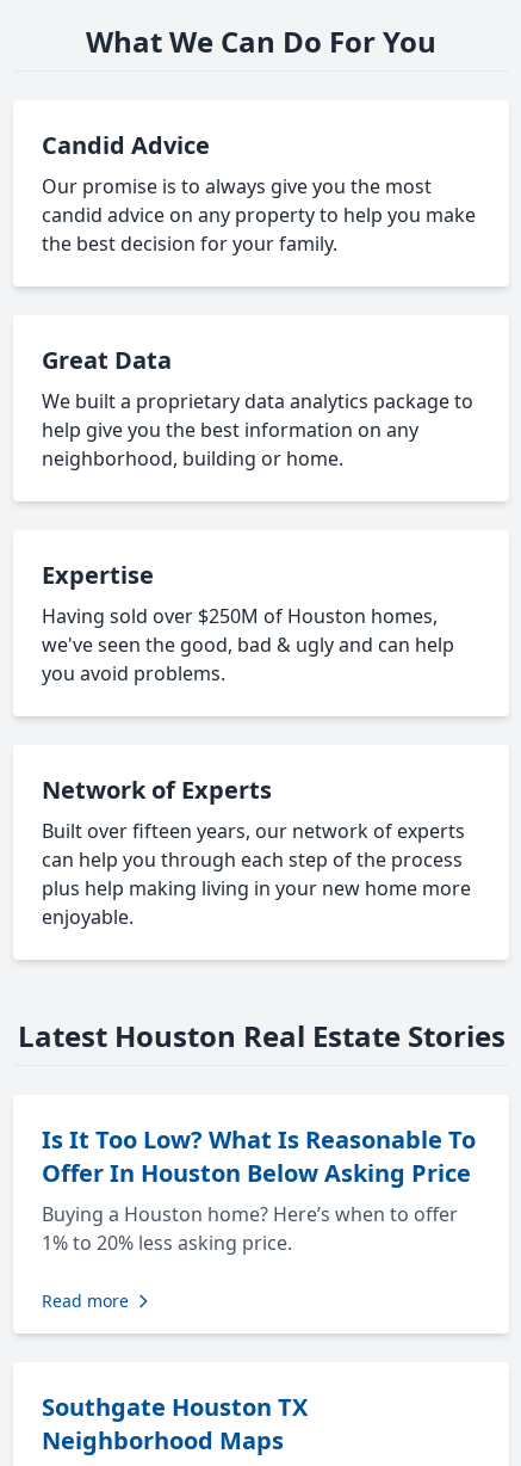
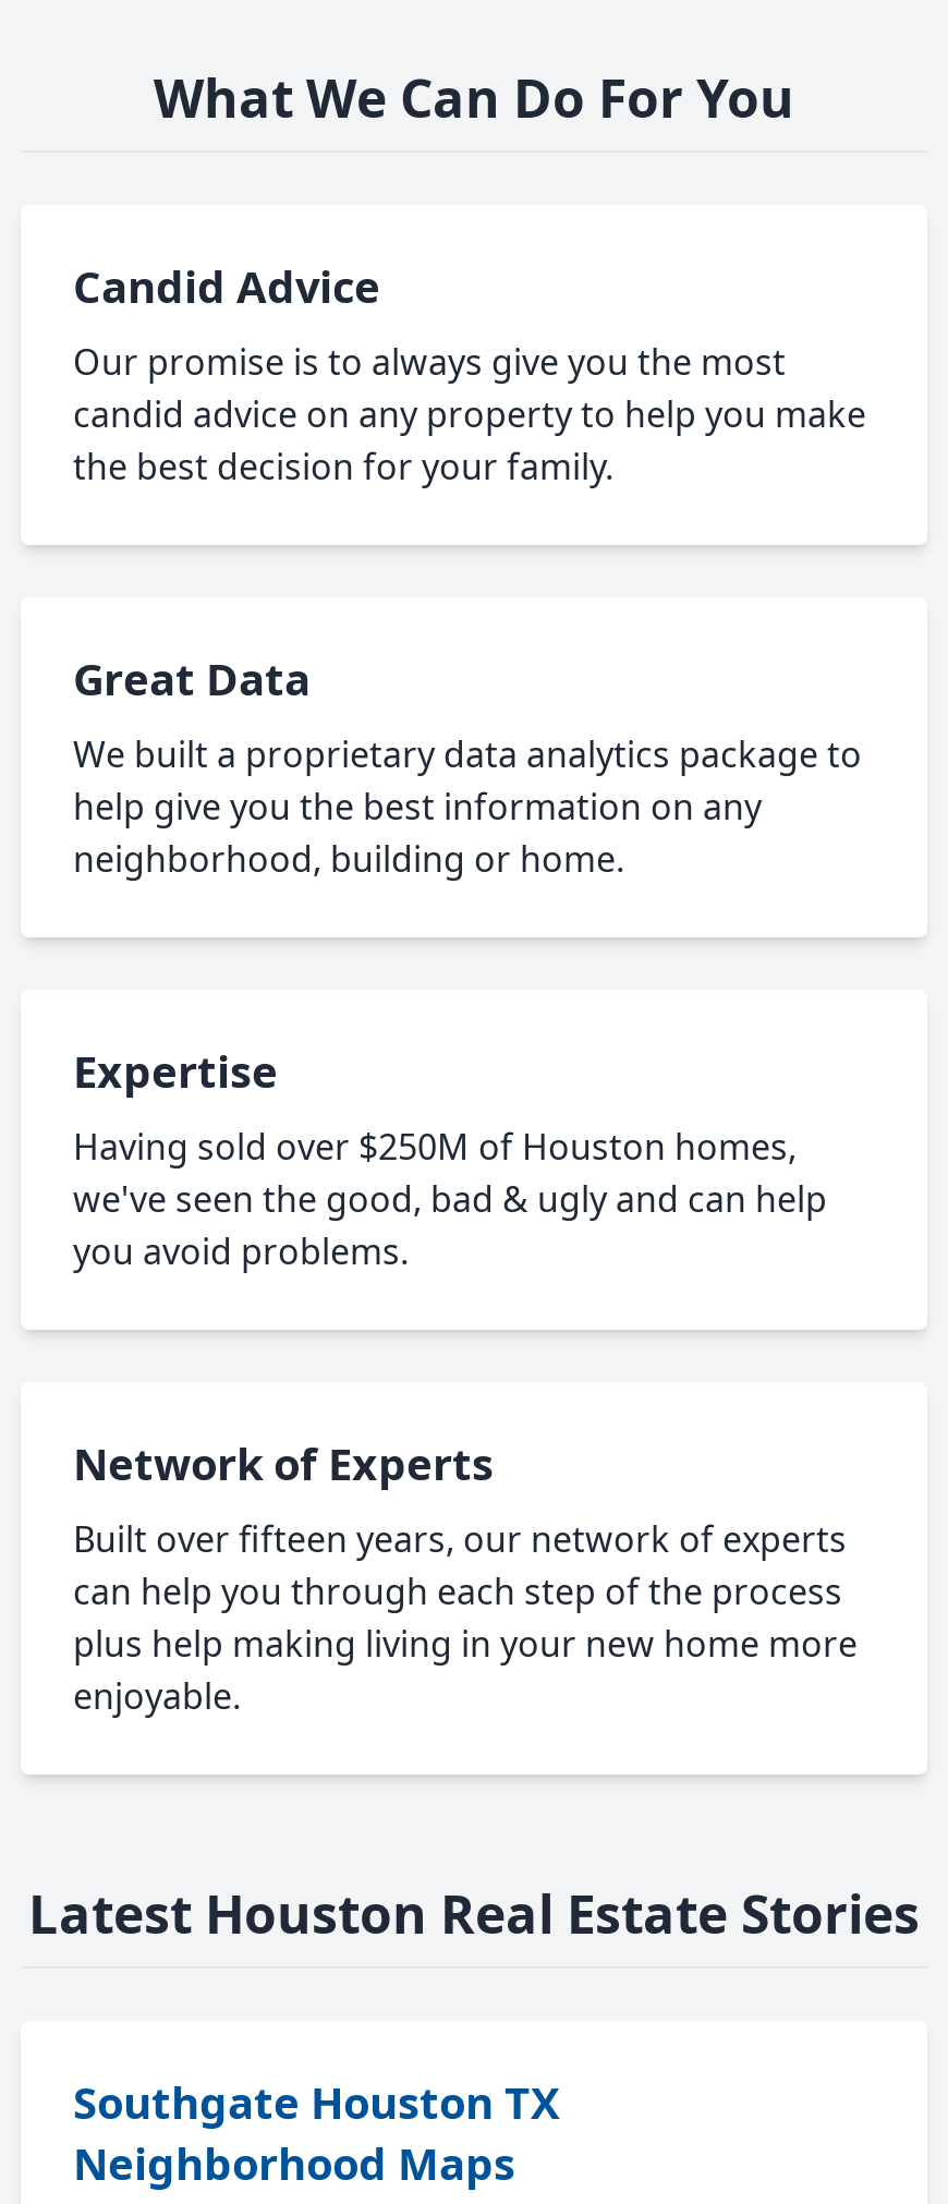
[42,1123,476,1312] Is It Too Low? What Is Reasonable To | Offer In Houston Below Asking Price | Buying a Houston home? Here’s when to offer | 1% to 20% less asking price. | Read more -> none

